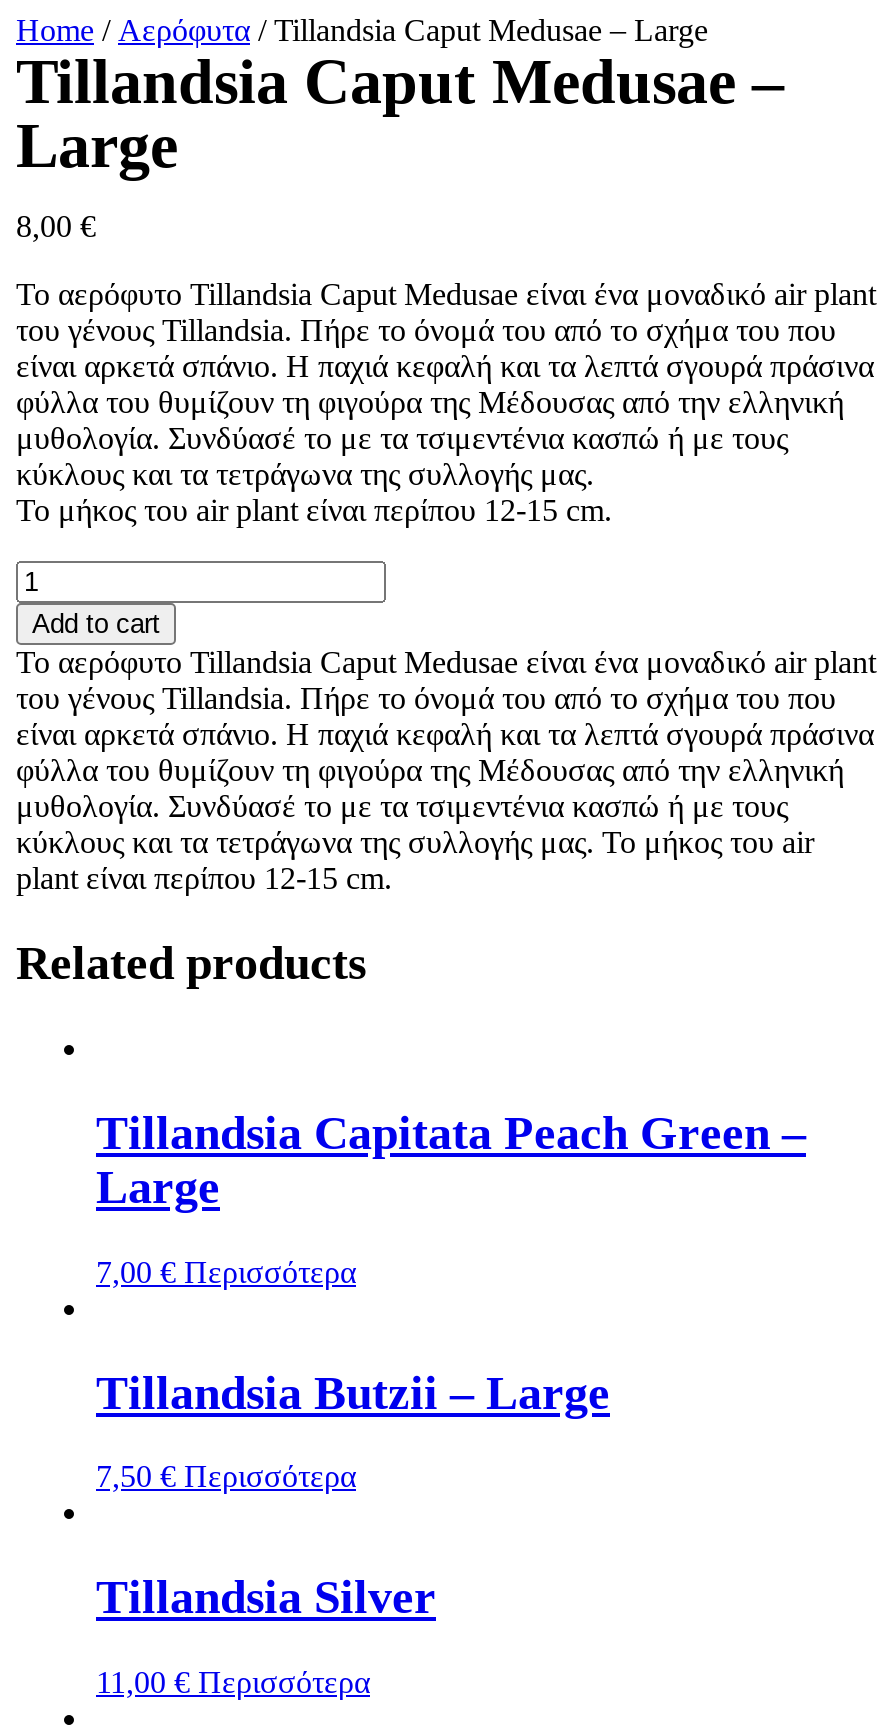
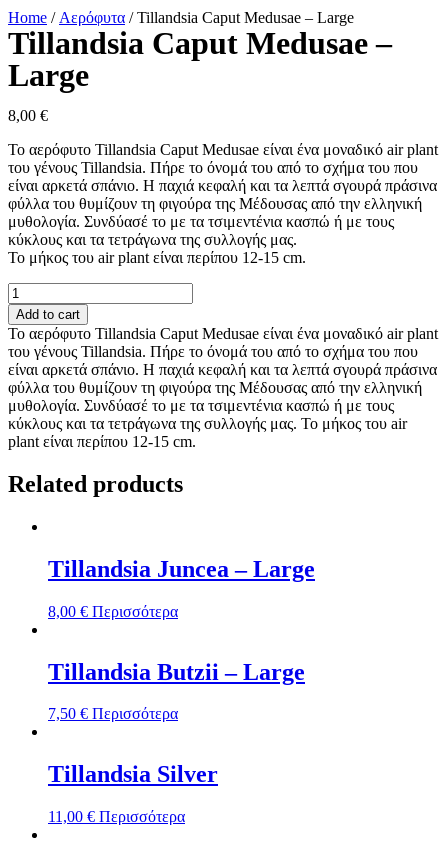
[96,1106,806,1212] Tillandsia Capitata Peach Green – | Large -> [48,556,315,582] Tillandsia Juncea – Large
[96,1254,356,1288] 7,00 € Περισσότερα -> [48,603,178,620] 8,00 € Περισσότερα

